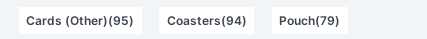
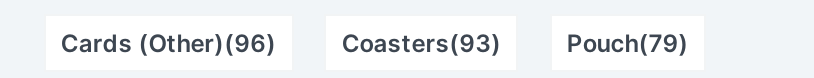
[26,13,247,28] Cards (Other)(95) | Coasters(94) -> [61,28,501,58] Cards (Other)(96) | Coasters(93)

